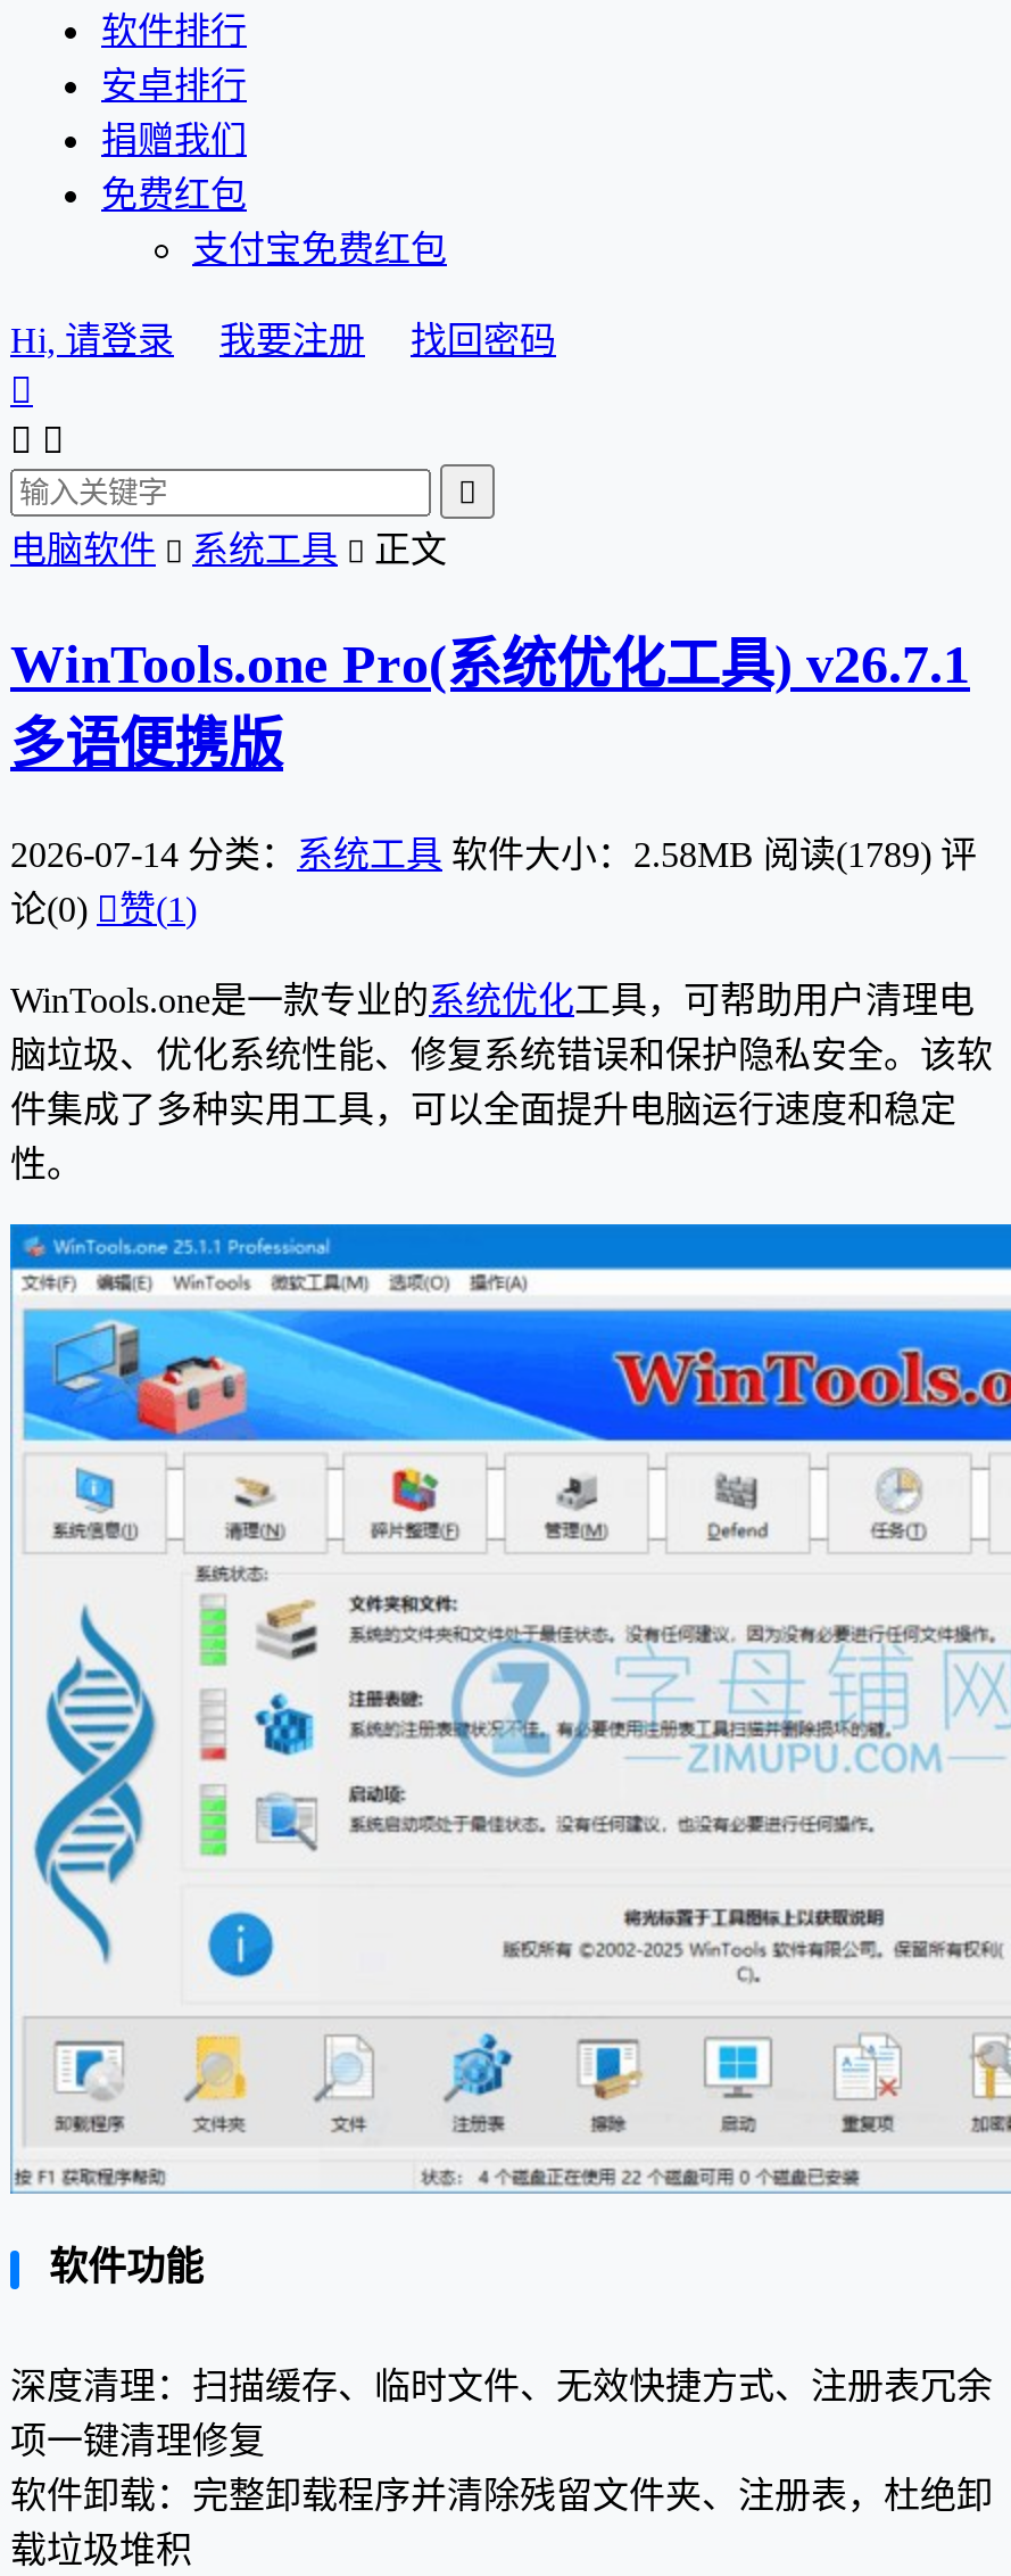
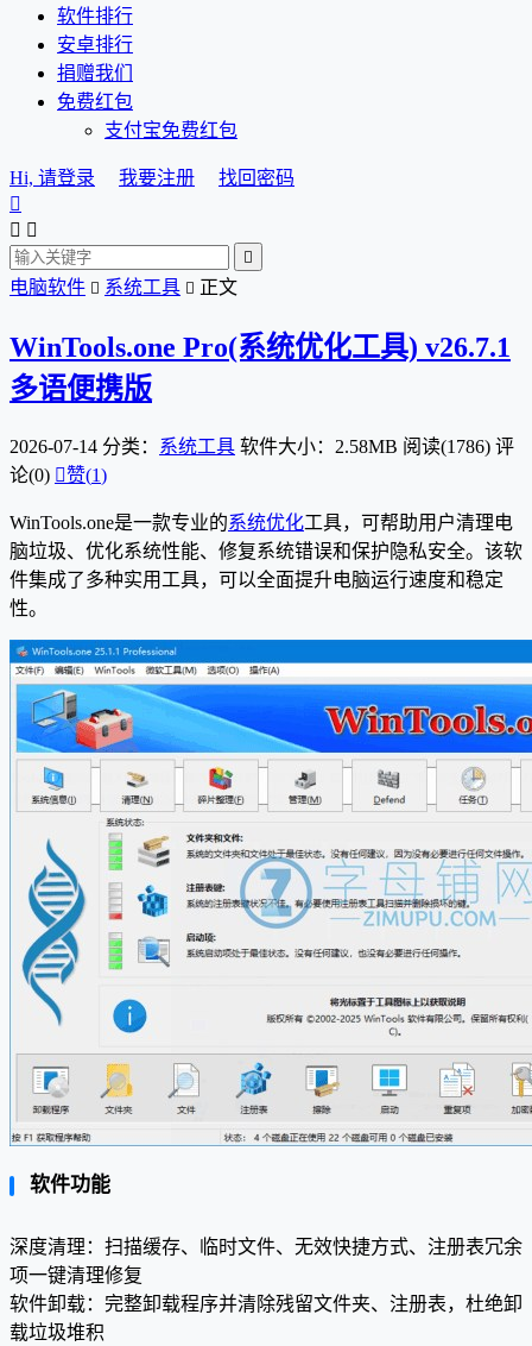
[10,835,977,873] 2026-07-14 分类：系统工具 软件大小：2.58MB 阅读(1789) 评 -> [9,436,514,456] 2026-07-14 分类：系统工具 软件大小：2.58MB 阅读(1786) 评

